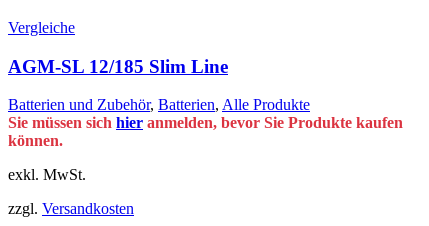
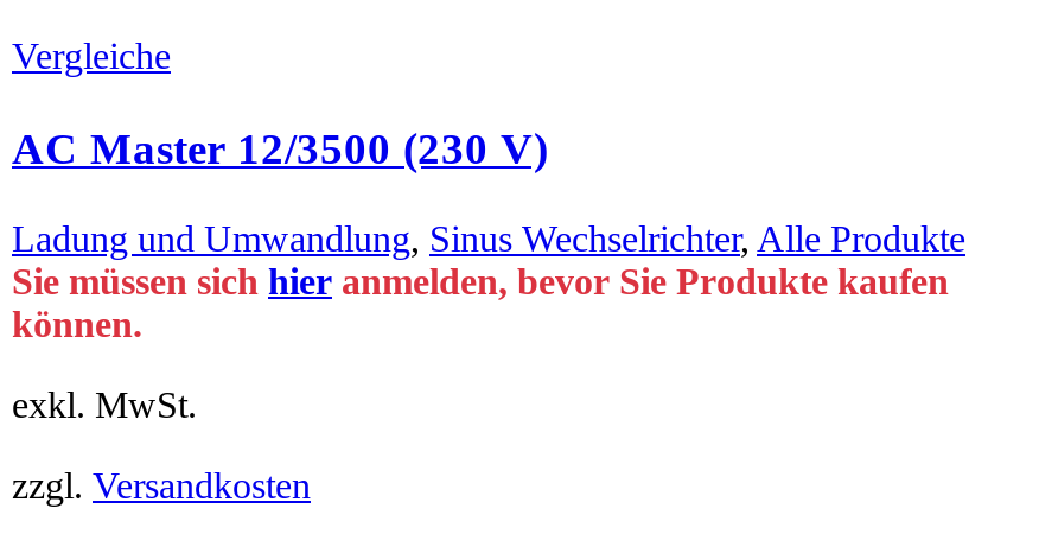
[8,56,228,77] AGM-SL 12/185 Slim Line -> [12,123,548,173] AC Master 12/3500 (230 V)
[8,96,310,113] Batterien und Zubehör, Batterien, Alle Produkte -> [12,219,965,260] Ladung und Umwandlung, Sinus Wechselrichter, Alle Produkte

